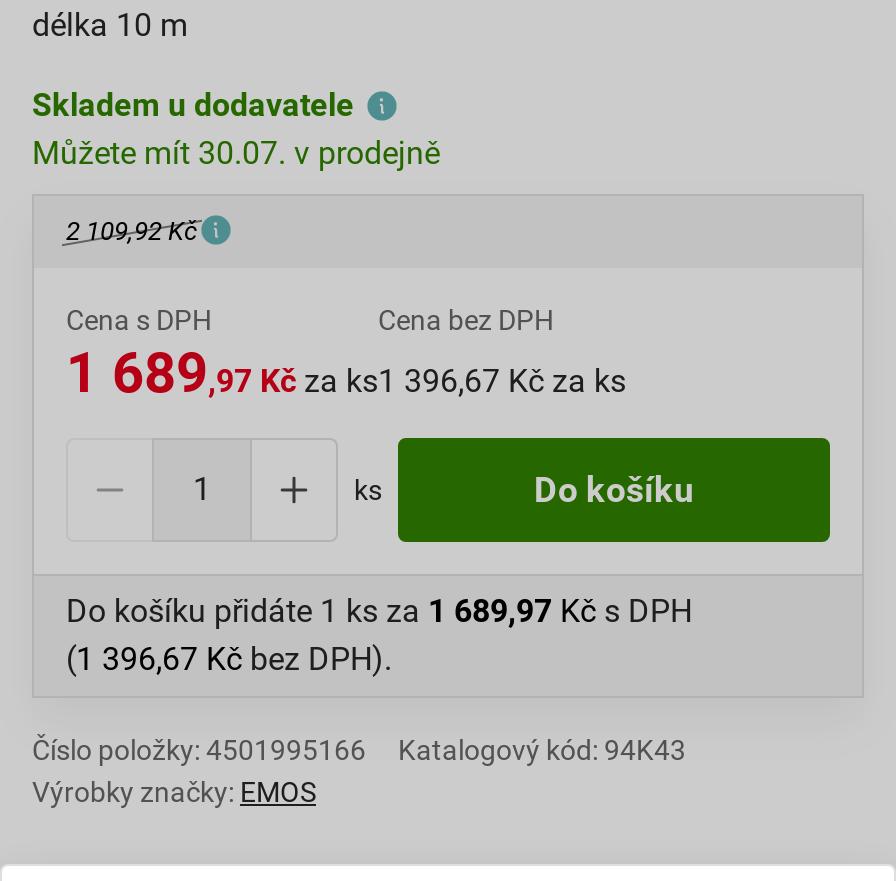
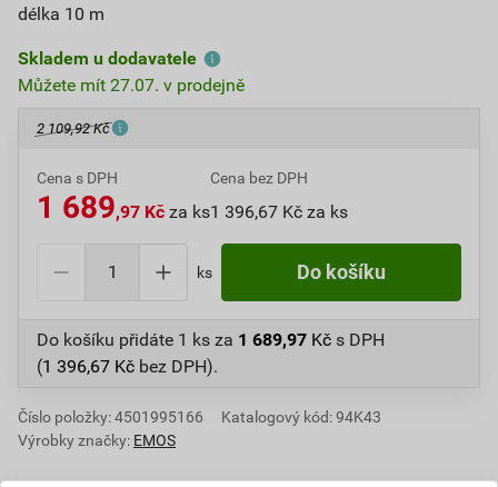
[32,134,440,172] Můžete mít 30.07. v prodejně -> [18,74,245,96] Můžete mít 27.07. v prodejně

